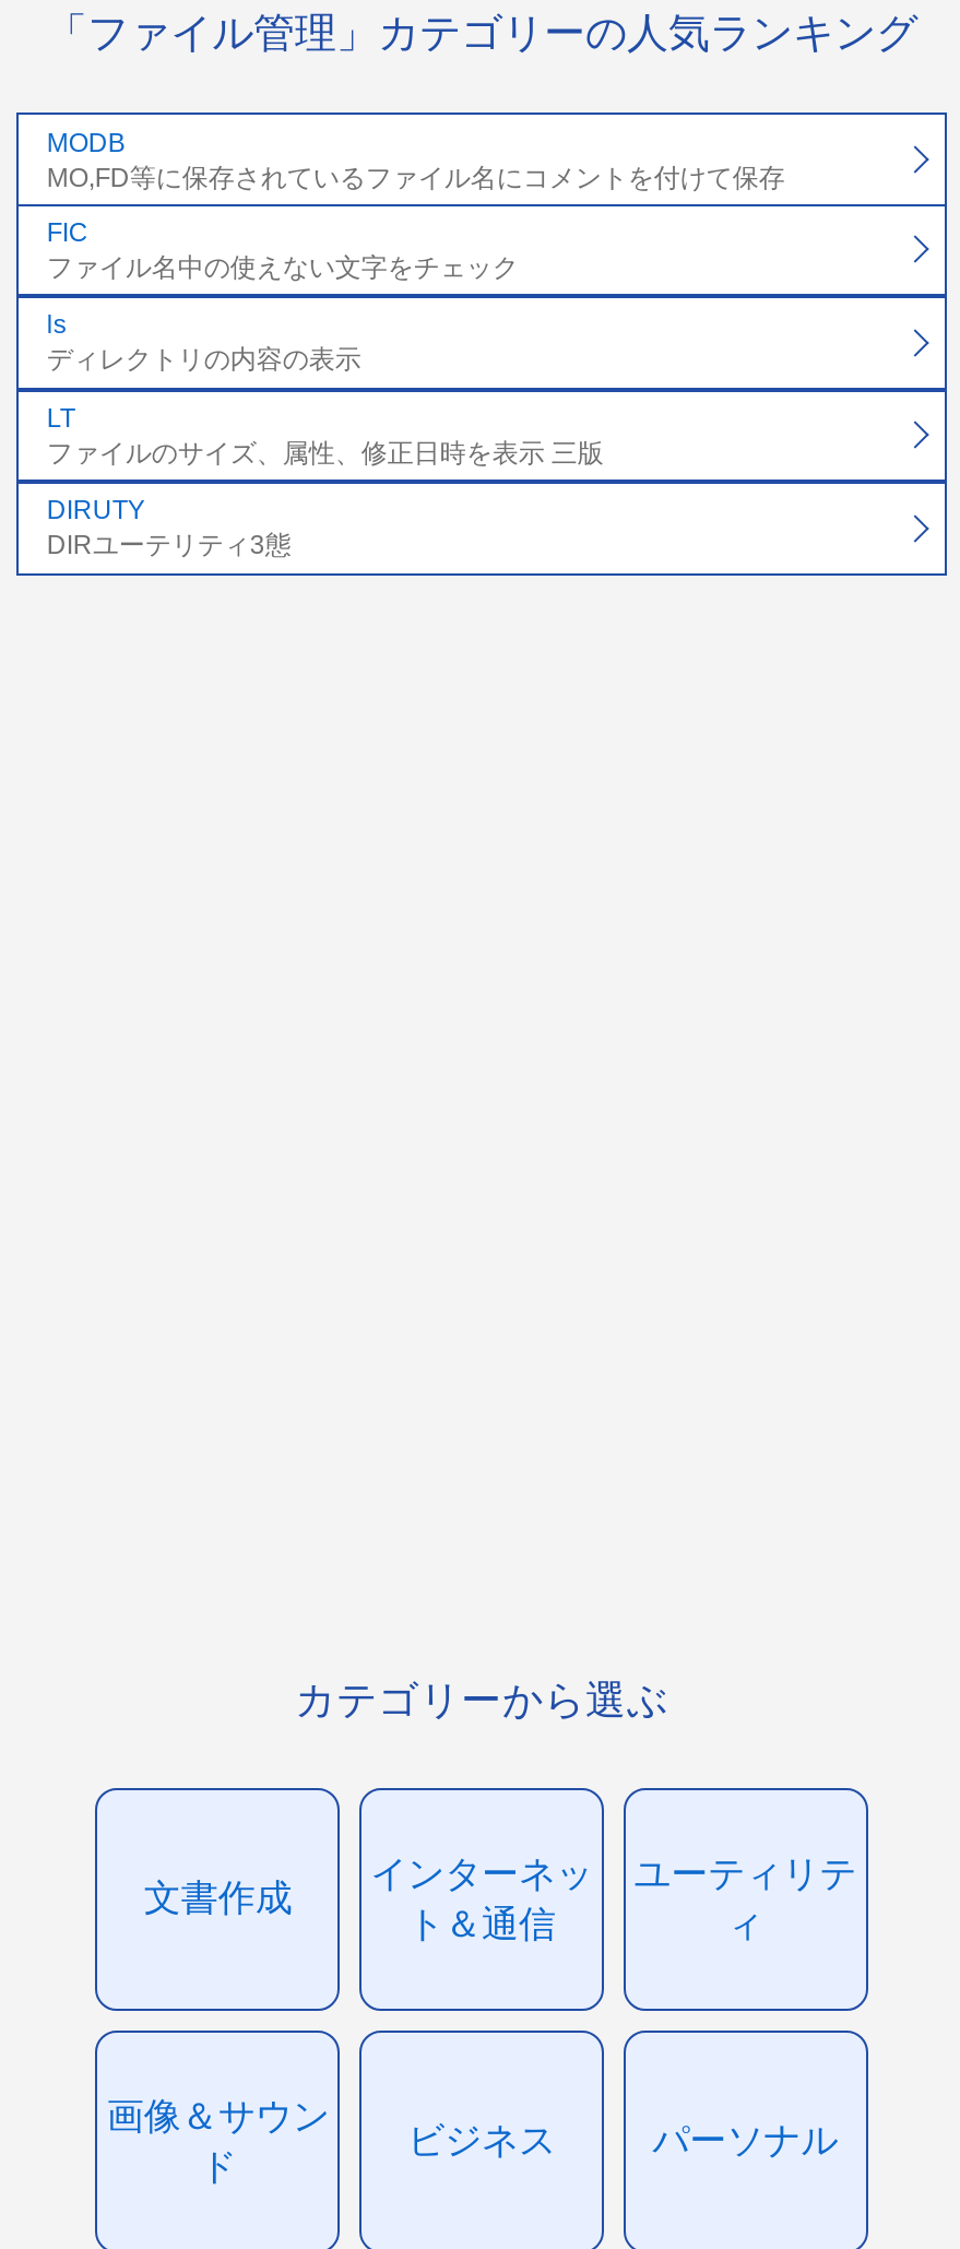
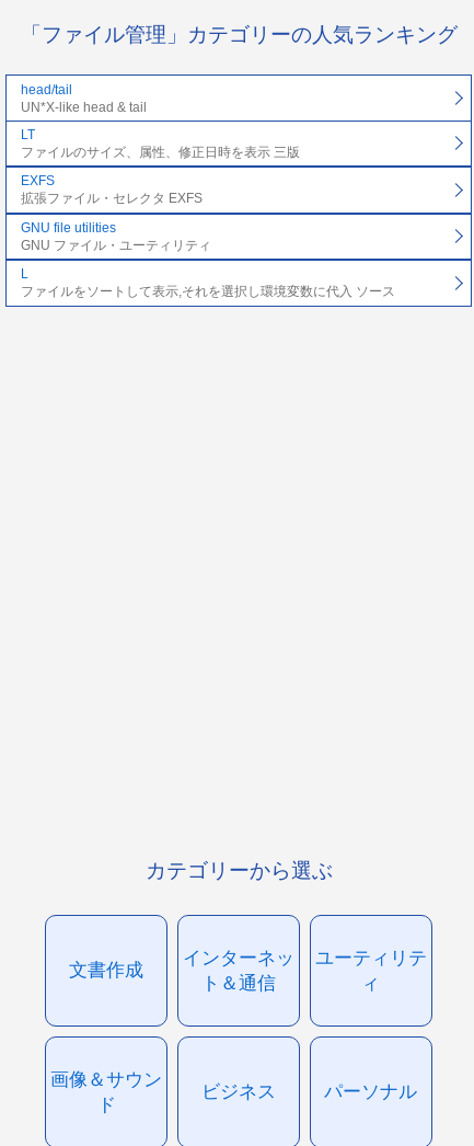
[47,127,785,376] MODB | MO,FD等に保存されているファイル名にコメントを付けて保存 | FIC | ファイル名中の使えない文字をチェック | ls | ディレクトリの内容の表示 -> [21,82,147,114] head/tail | UN*X-like head & tail
moved [47,403,604,468] -> [21,127,300,160]: LT | ファイルのサイズ、属性、修正日時を表示 三版
[47,496,291,561] DIRUTY | DIRユーテリティ3態 -> [21,174,395,300] EXFS | 拡張ファイル・セレクタ EXFS | GNU file utilities | GNU ファイル・ユーティリティ | L | ファイルをソートして表示,それを選択し環境変数に代入 ソース

